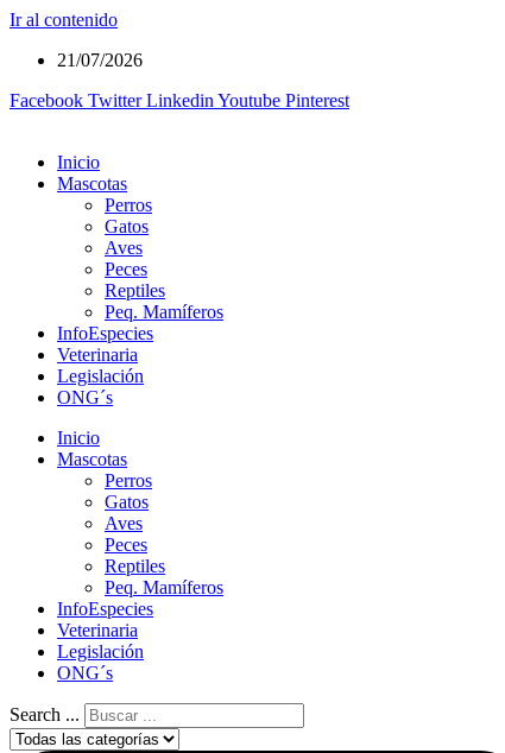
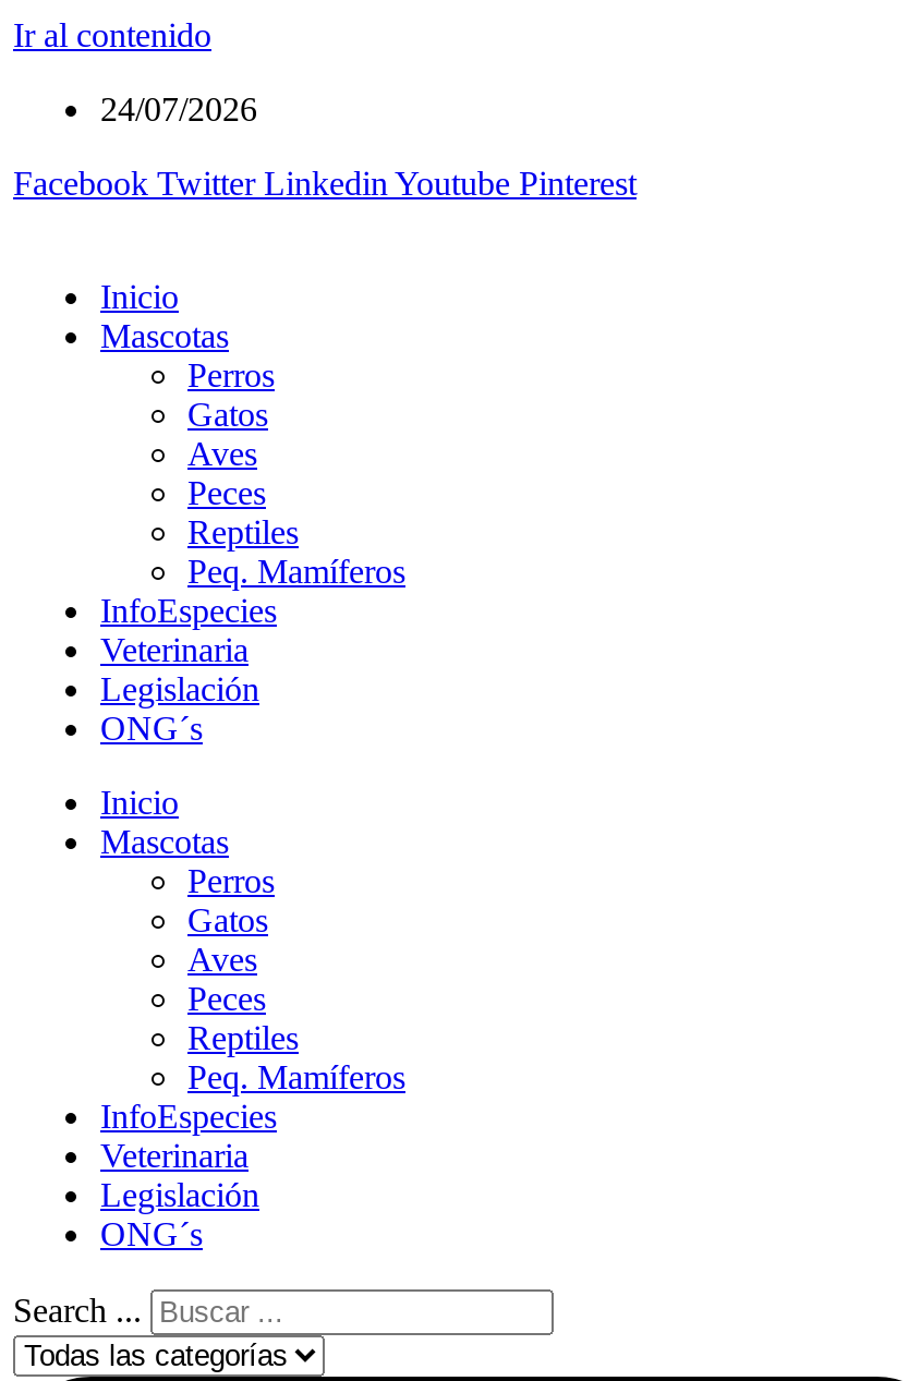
[57,50,143,70] 21/07/2026 -> [100,90,257,128] 24/07/2026

